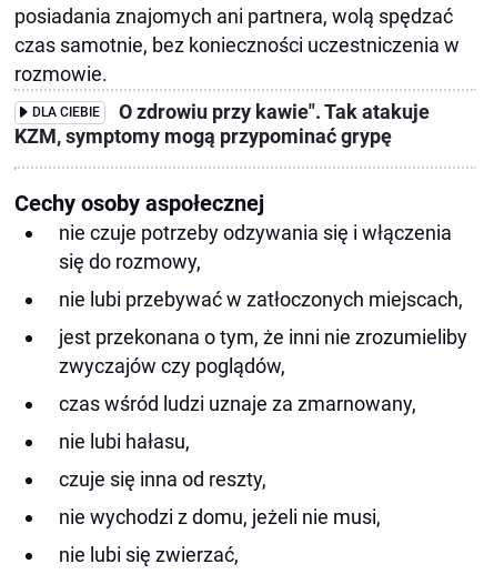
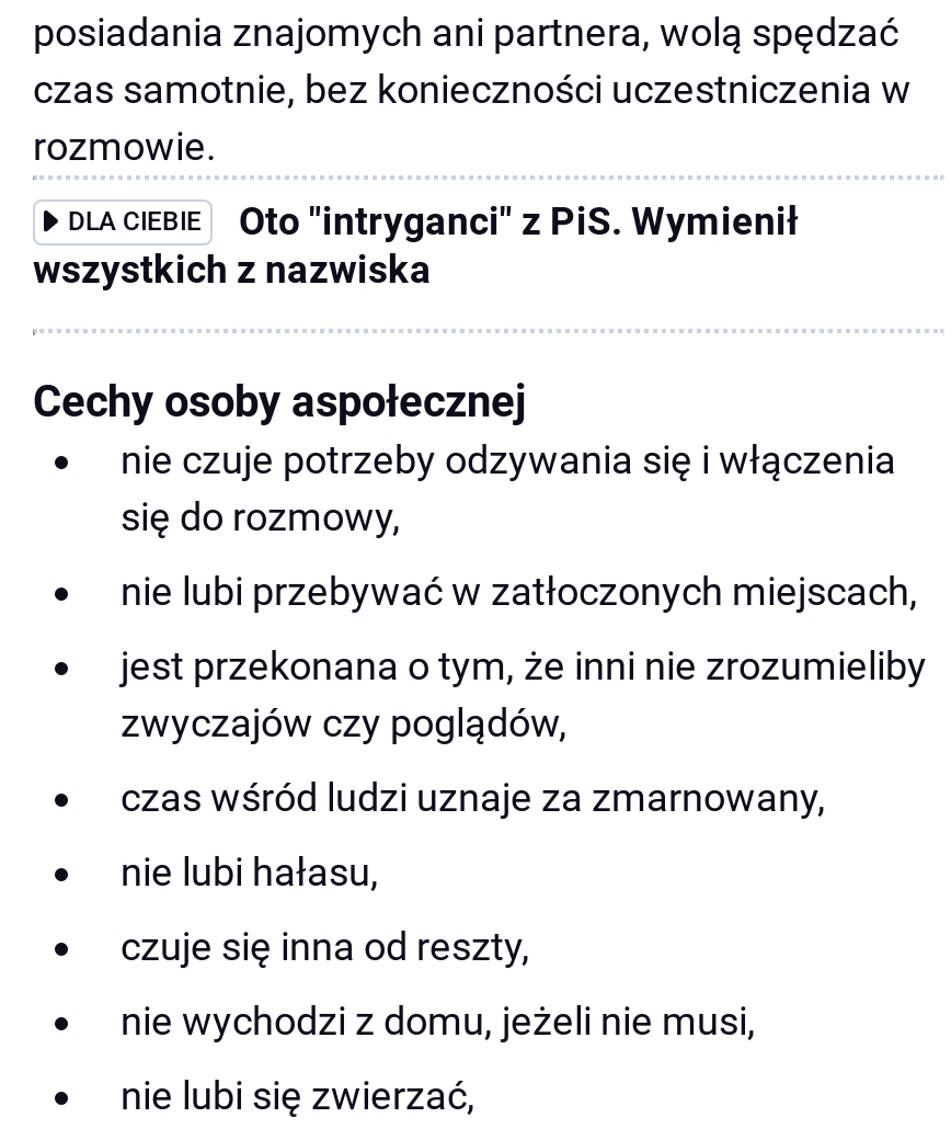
[14,101,430,148] O zdrowiu przy kawie". Tak atakuje | KZM, symptomy mogą przypominać grypę -> [33,200,800,292] Oto "intryganci" z PiS. Wymienił | wszystkich z nazwiska

